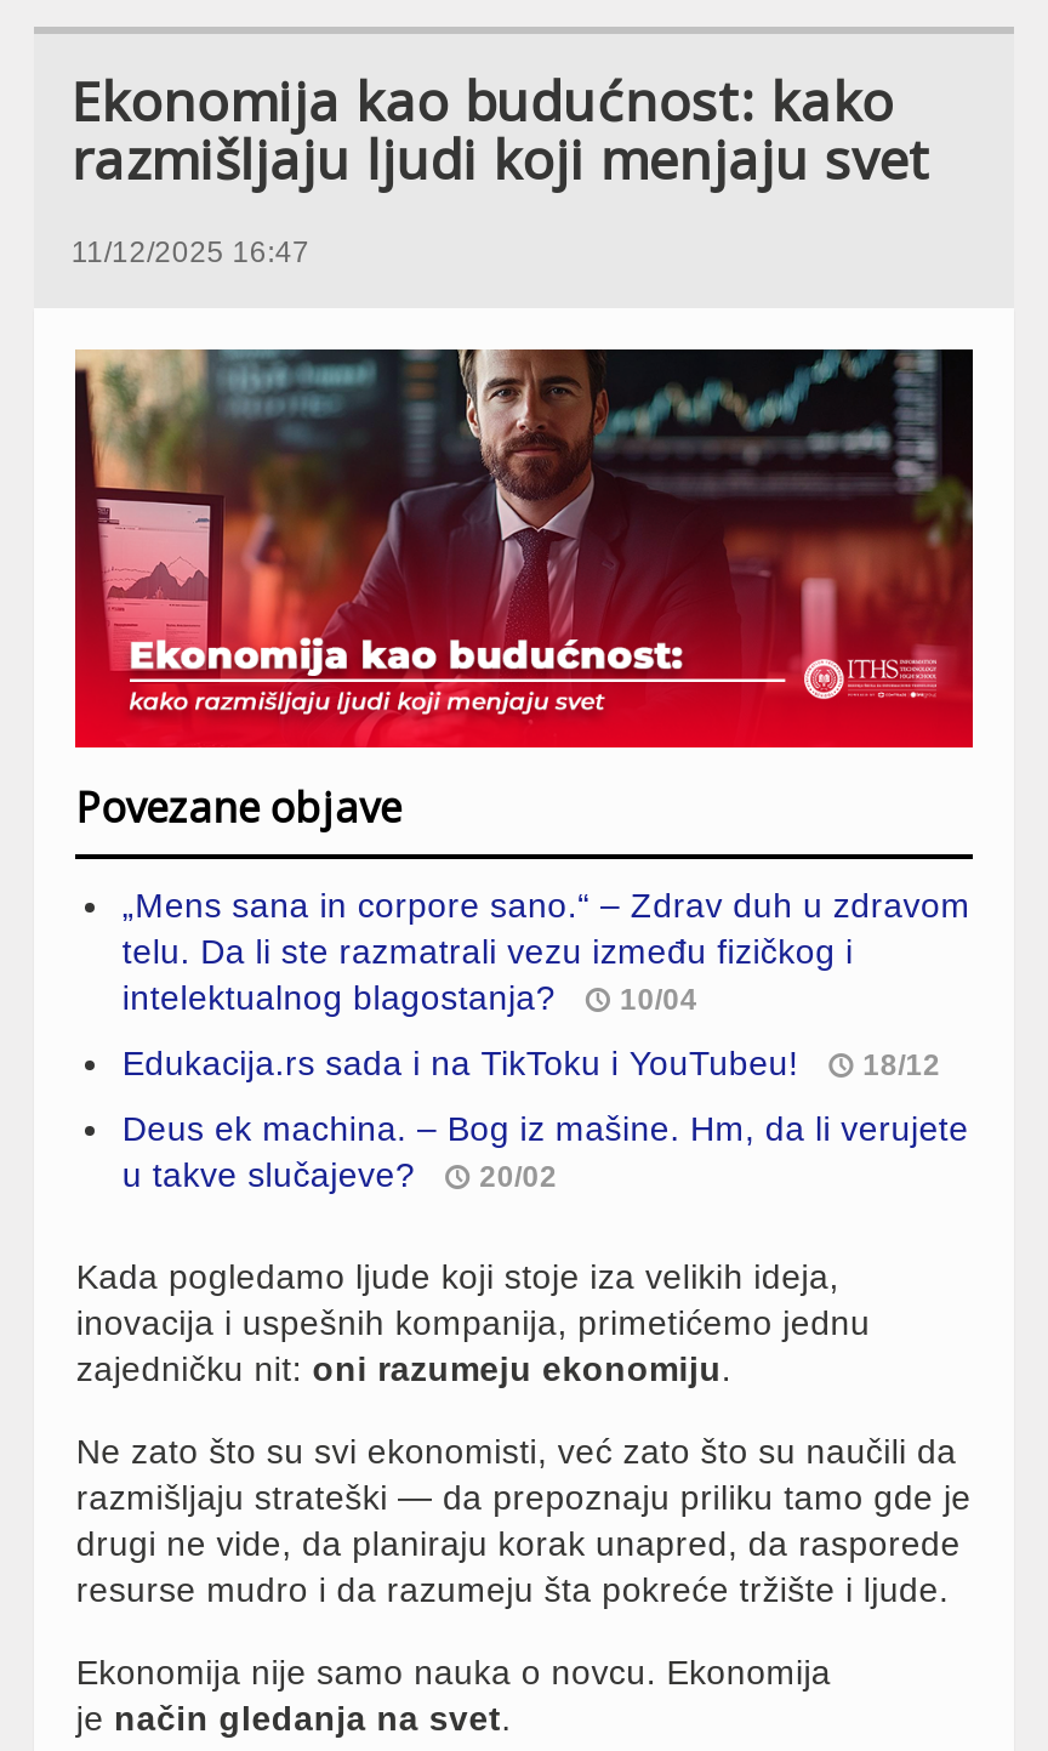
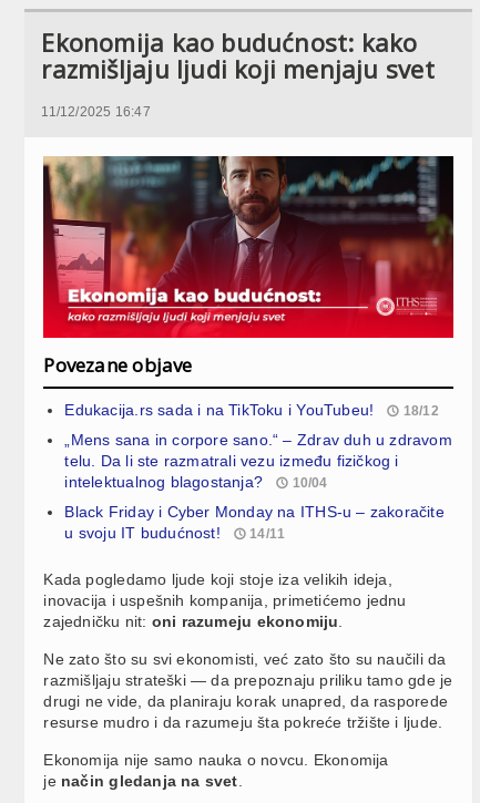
moved [122,885,970,1016] -> [65,431,452,490]: „Mens sana in corpore sano.“ – Zdrav duh u zdravom | telu. Da li ste razmatrali vezu između fizičkog i | intelektualnog blagostanja? | 10/04
moved [122,1043,941,1082] -> [65,401,439,418]: Edukacija.rs sada i na TikToku i YouTubeu! | 18/12
[122,1109,969,1194] Deus ek machina. – Bog iz mašine. Hm, da li verujete | u takve slučajeve? | 20/02 -> [65,503,444,541] Black Friday i Cyber Monday na ITHS-u – zakoračite | u svoju IT budućnost! | 14/11

